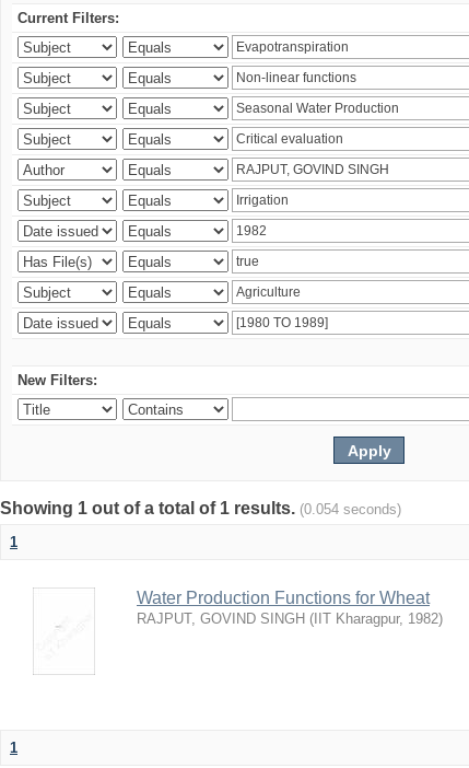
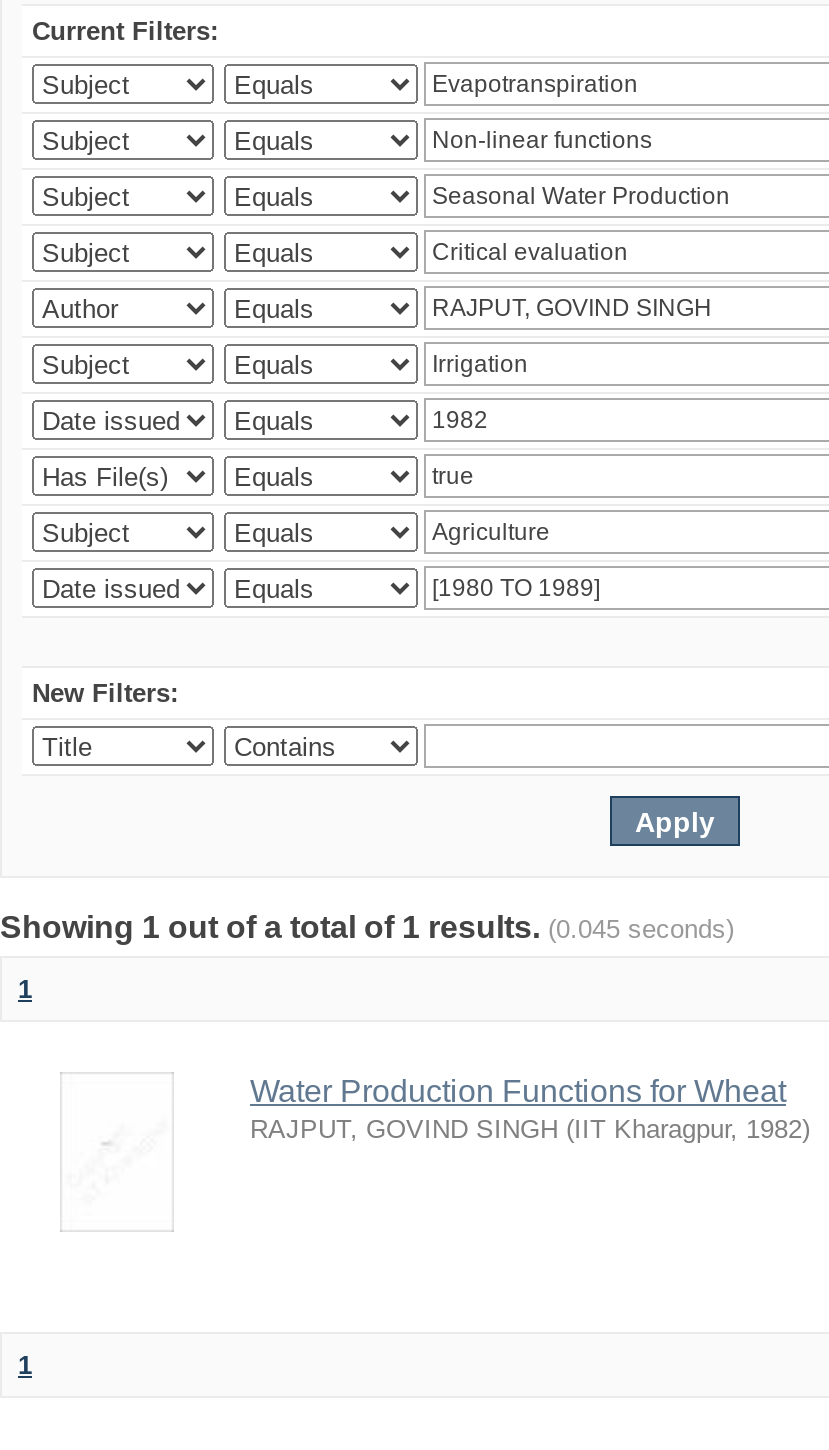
[0,499,401,517] Showing 1 out of a total of 1 results. (0.054 seconds) -> [0,910,734,944] Showing 1 out of a total of 1 results. (0.045 seconds)

